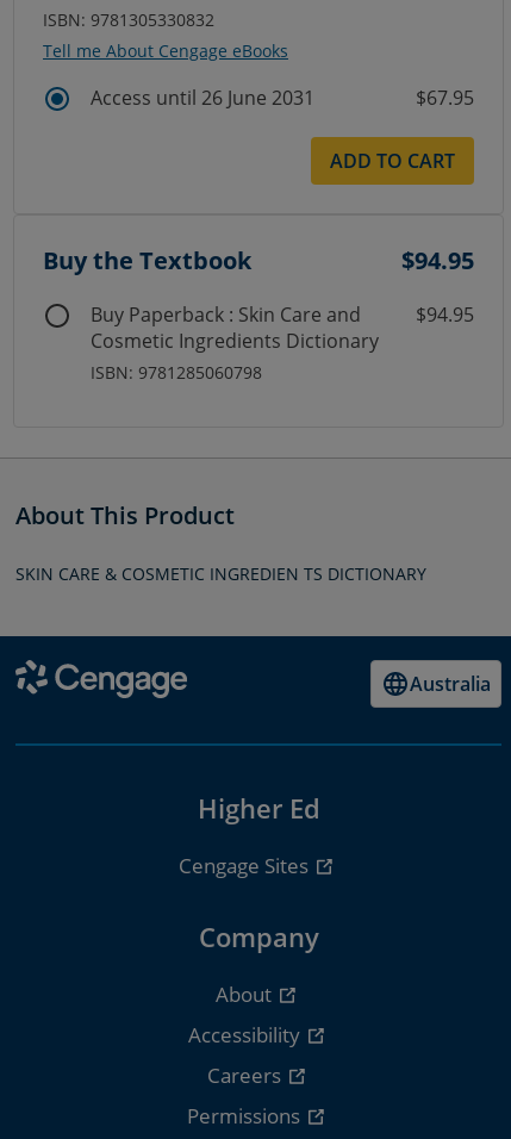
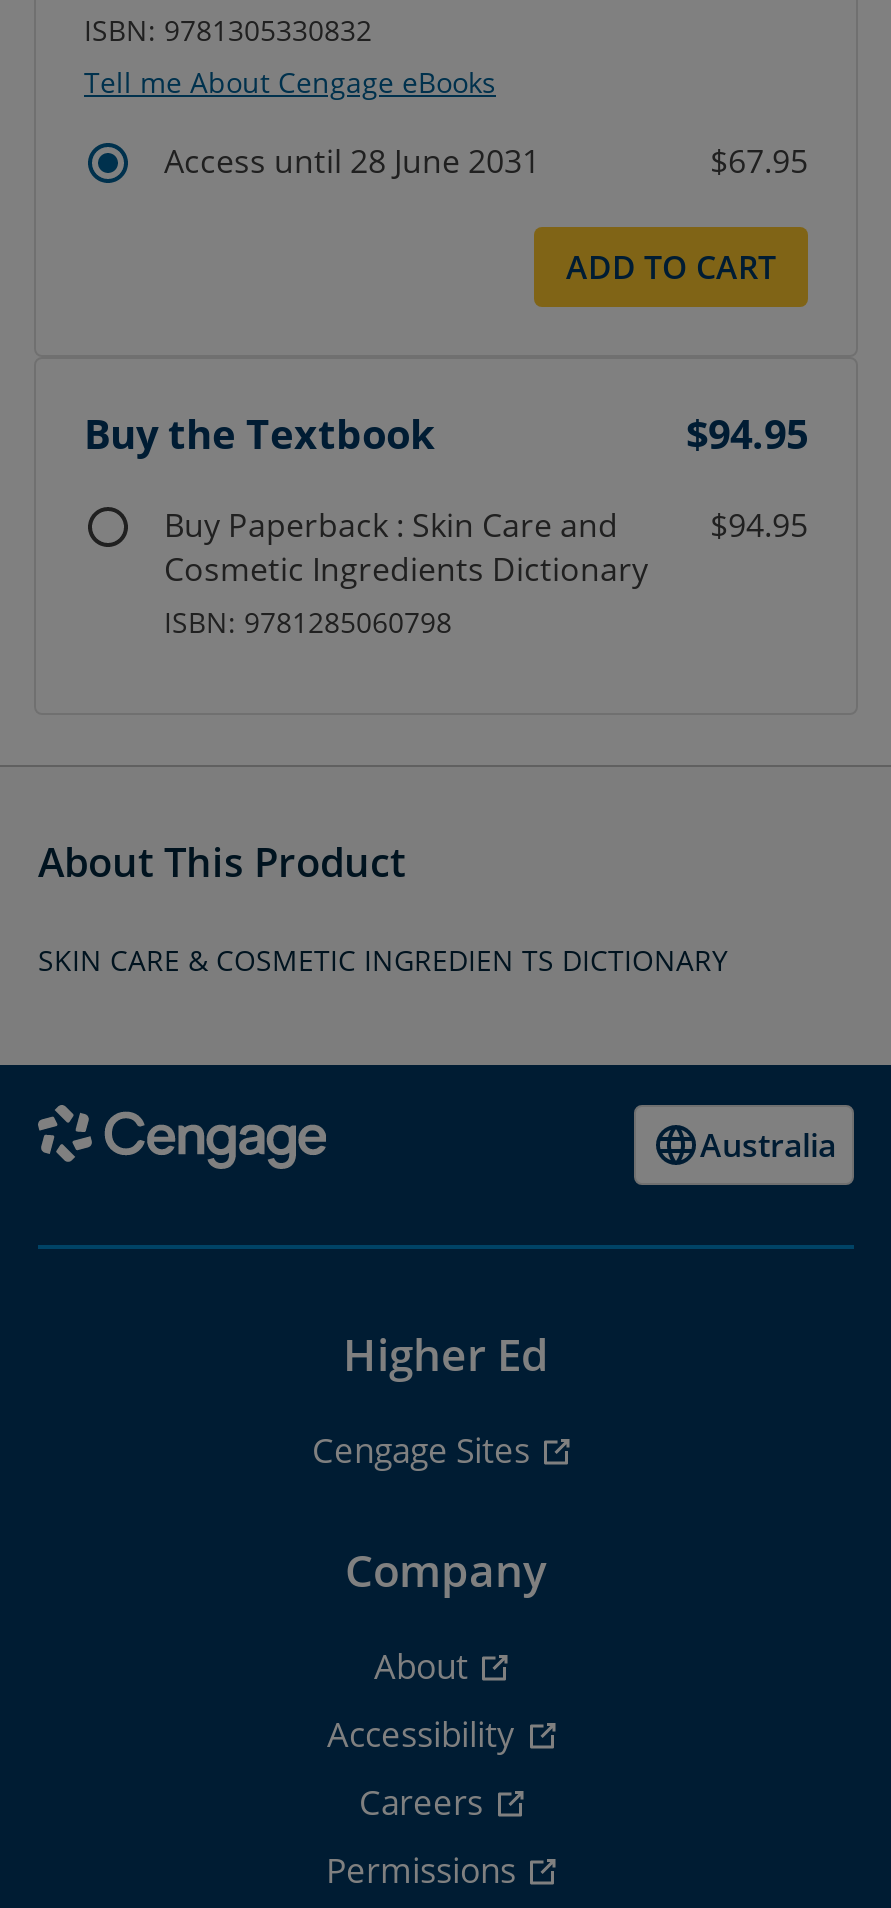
[91,85,314,111] Access until 26 June 2031 -> [164,139,540,183] Access until 28 June 2031

